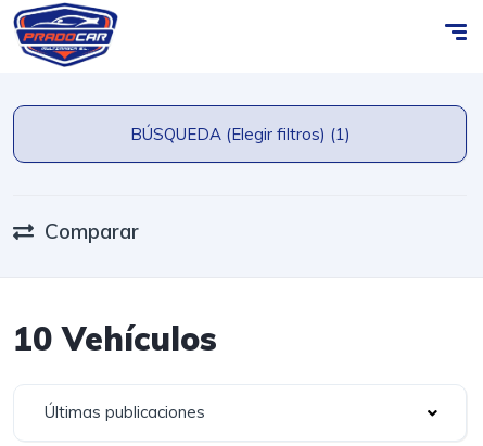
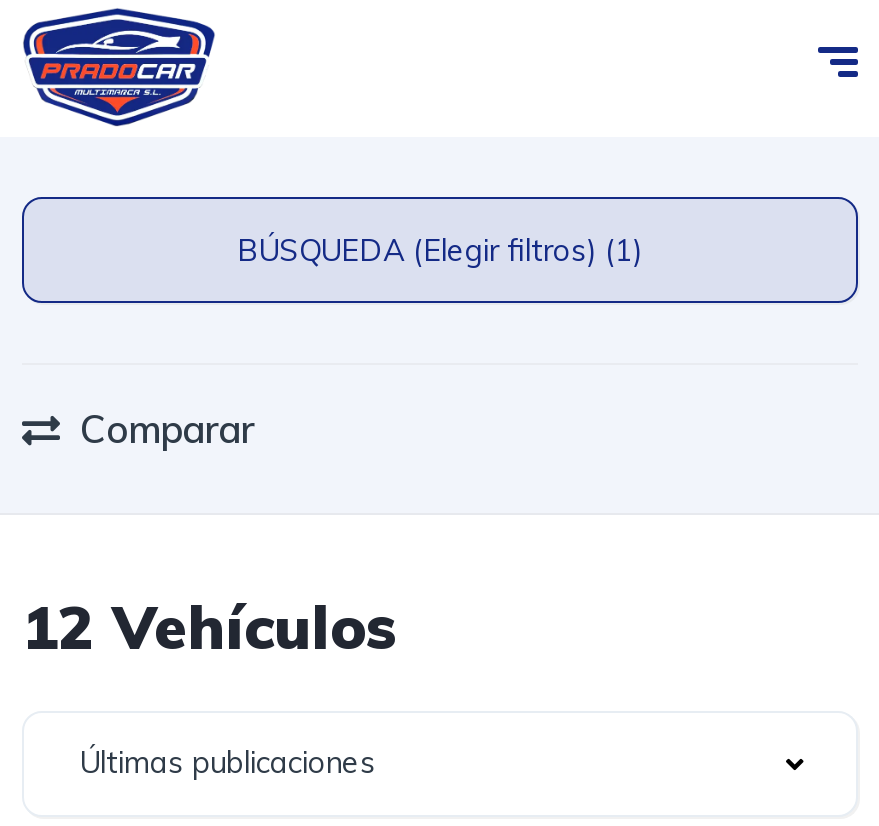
[13,318,217,359] 10 Vehículos -> [22,589,398,665] 12 Vehículos

